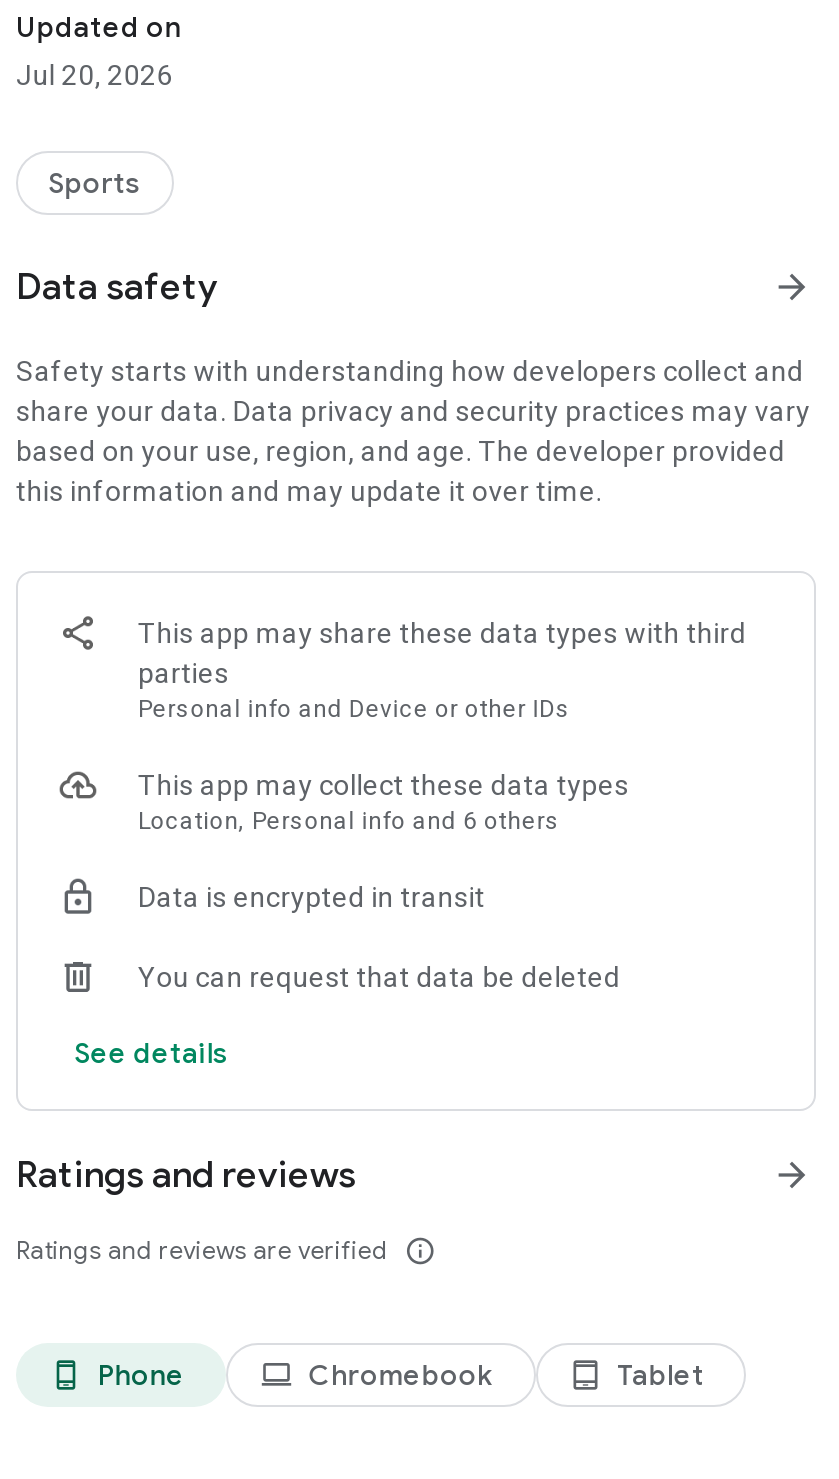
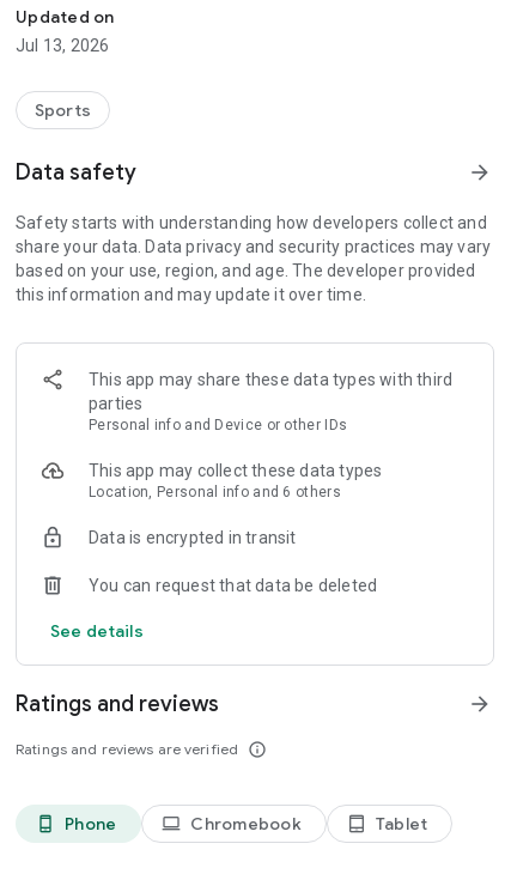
[16,59,173,91] Jul 20, 2026 -> [16,36,109,55] Jul 13, 2026

